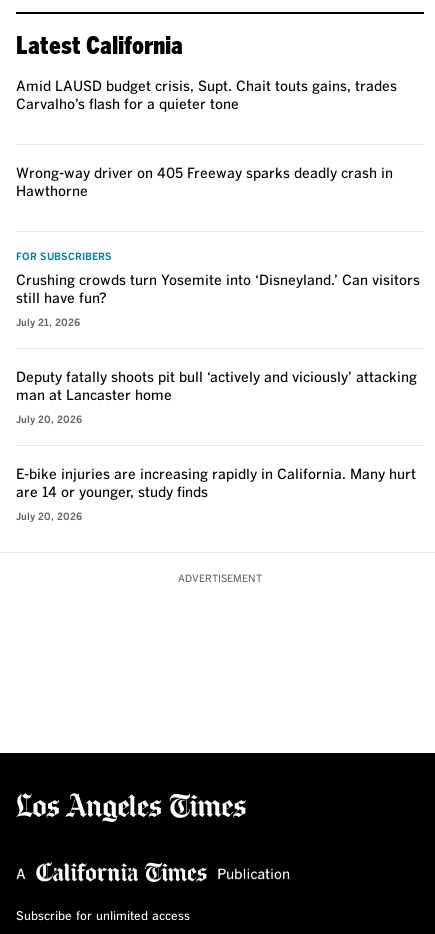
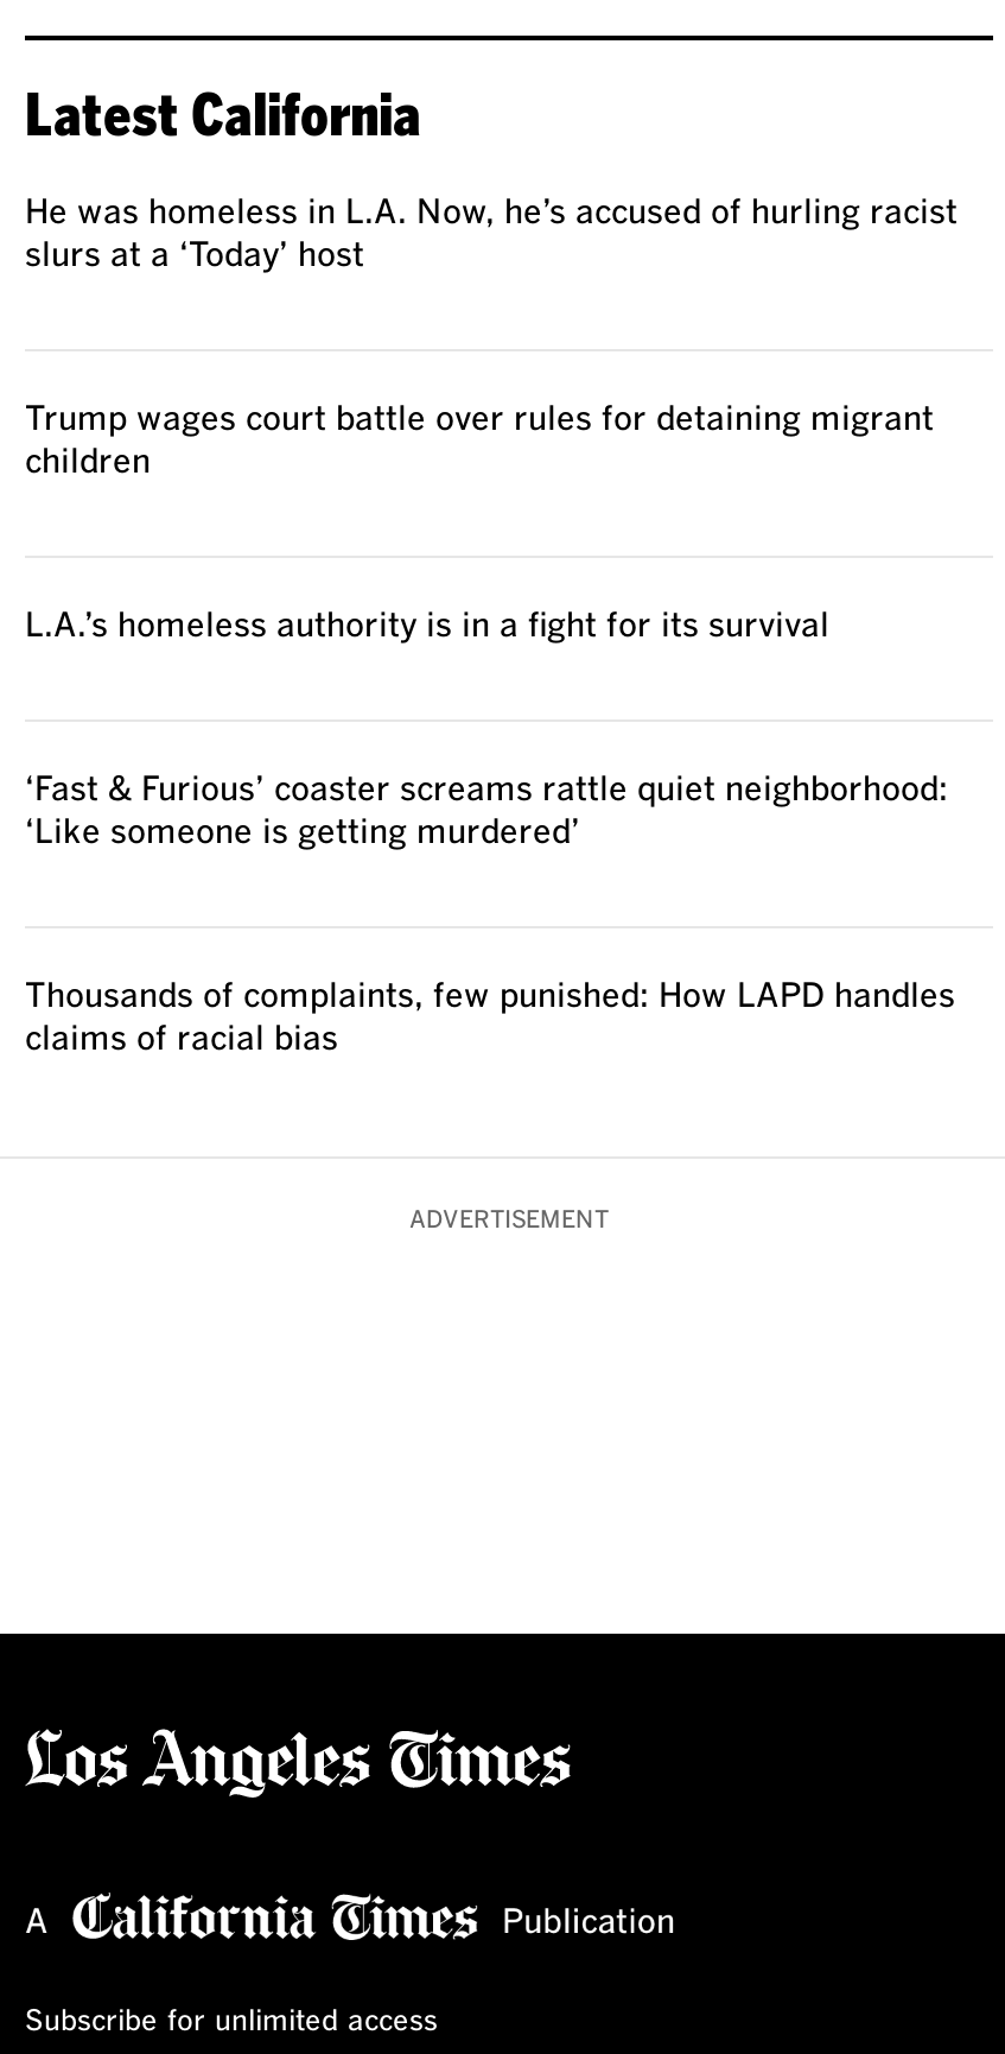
[16,80,397,112] Amid LAUSD budget crisis, Supt. Chait touts gains, trades | Carvalho’s flash for a quieter tone -> [25,197,958,273] He was homeless in L.A. Now, he’s accused of hurling racist | slurs at a ‘Today’ host
[16,167,393,199] Wrong-way driver on 405 Freeway sparks deadly crash in | Hawthorne -> [25,404,934,480] Trump wages court battle over rules for detaining migrant | children
[16,252,420,328] FOR SUBSCRIBERS | Crushing crowds turn Yosemite into ‘Disneyland.’ Can visitors | still have fun? | July 21, 2026 -> [25,611,829,644] L.A.’s homeless authority is in a fight for its survival
[16,371,417,425] Deputy fatally shoots pit bull ‘actively and viciously’ attacking | man at Lancaster home | July 20, 2026 -> [25,774,948,850] ‘Fast & Furious’ coaster screams rattle quiet neighborhood: | ‘Like someone is getting murdered’
[16,468,416,522] E-bike injuries are increasing rapidly in California. Many hurt | are 14 or younger, study finds | July 20, 2026 -> [25,981,955,1057] Thousands of complaints, few punished: How LAPD handles | claims of racial bias

